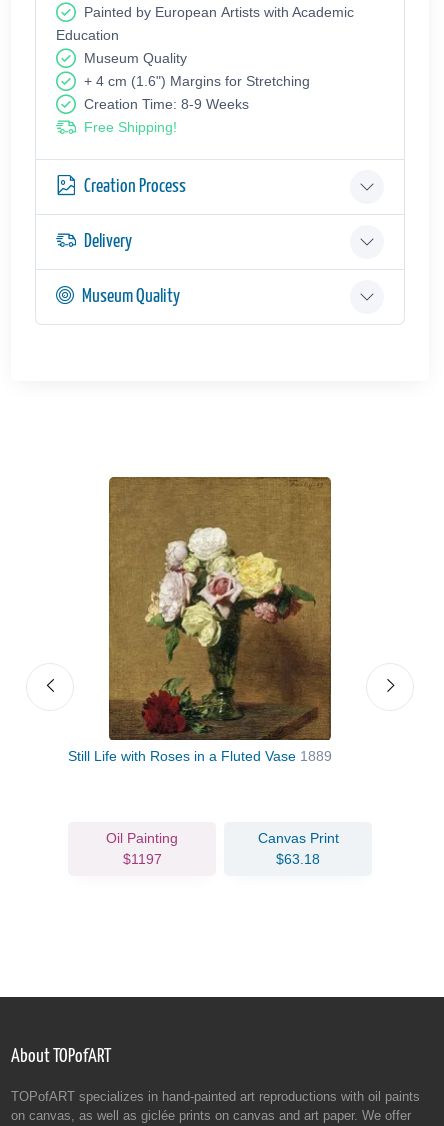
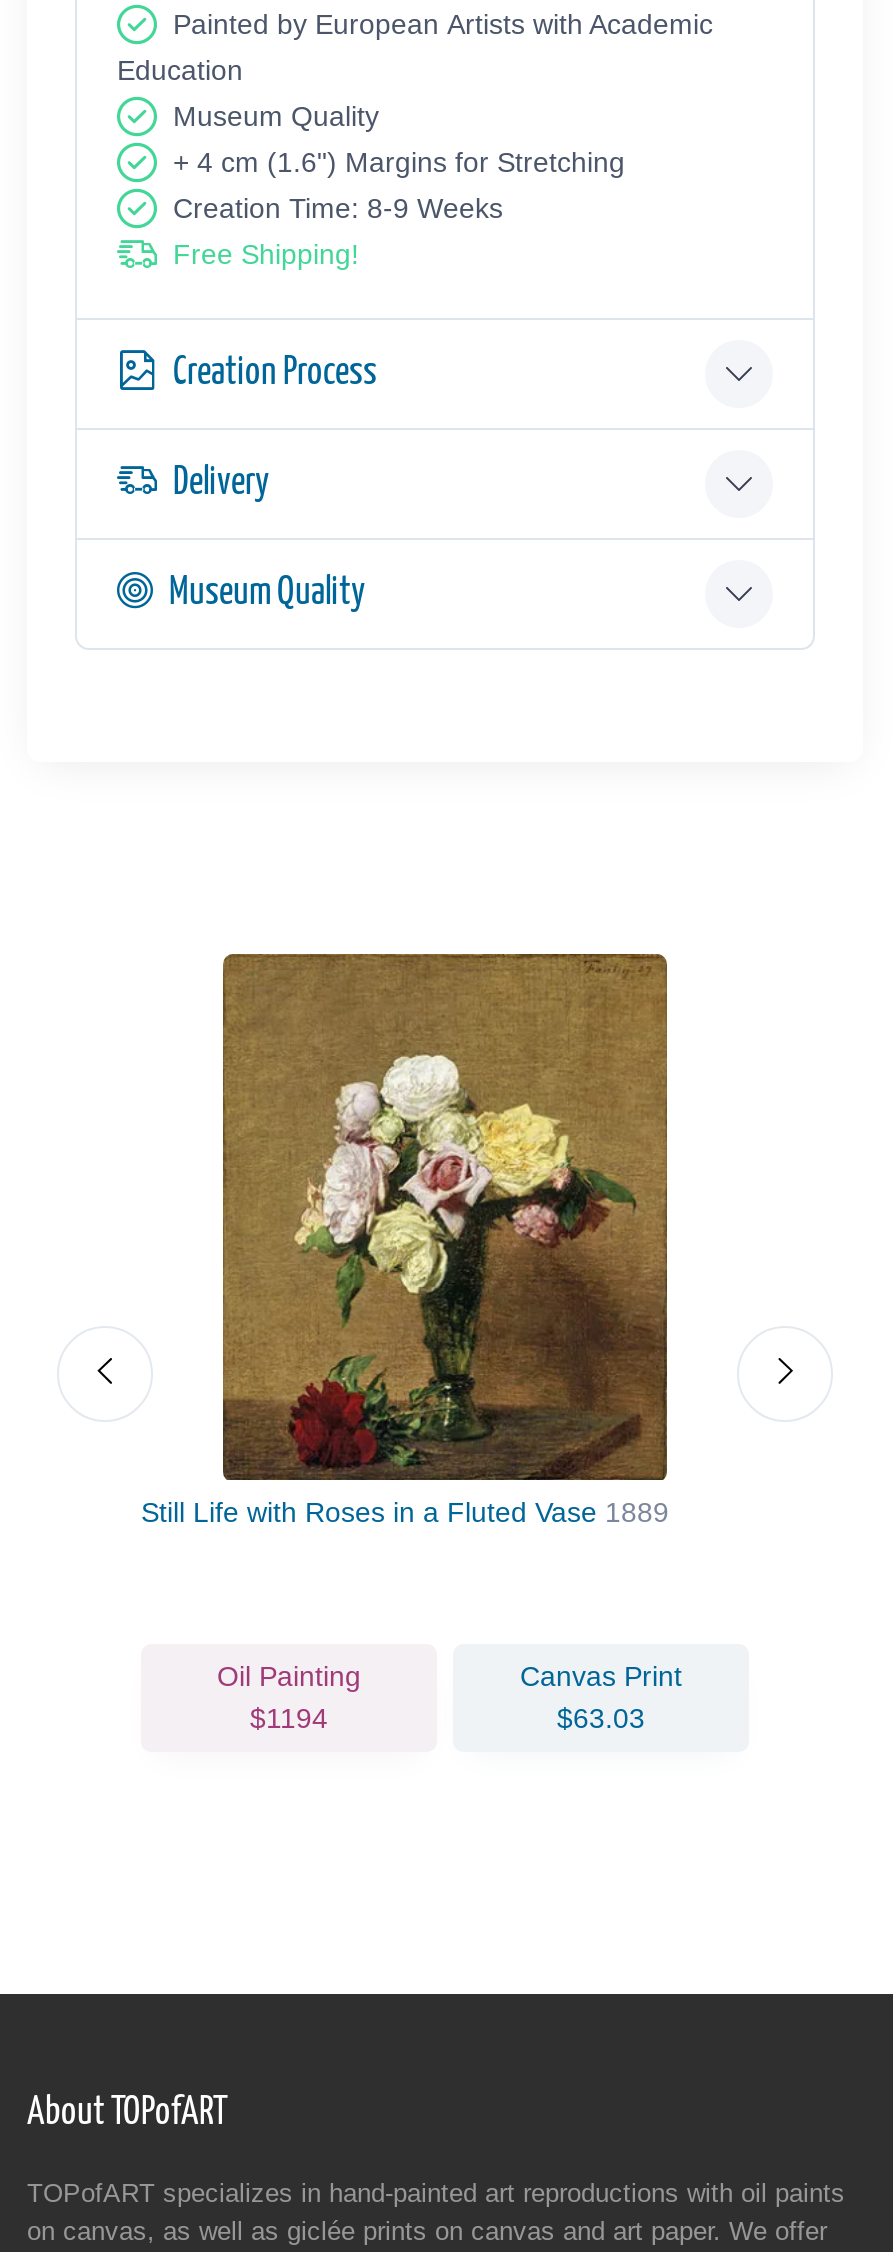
[122,851,161,867] $1197 -> [250,1702,328,1734] $1194
[276,851,320,867] $63.18 -> [557,1702,645,1734] $63.03

